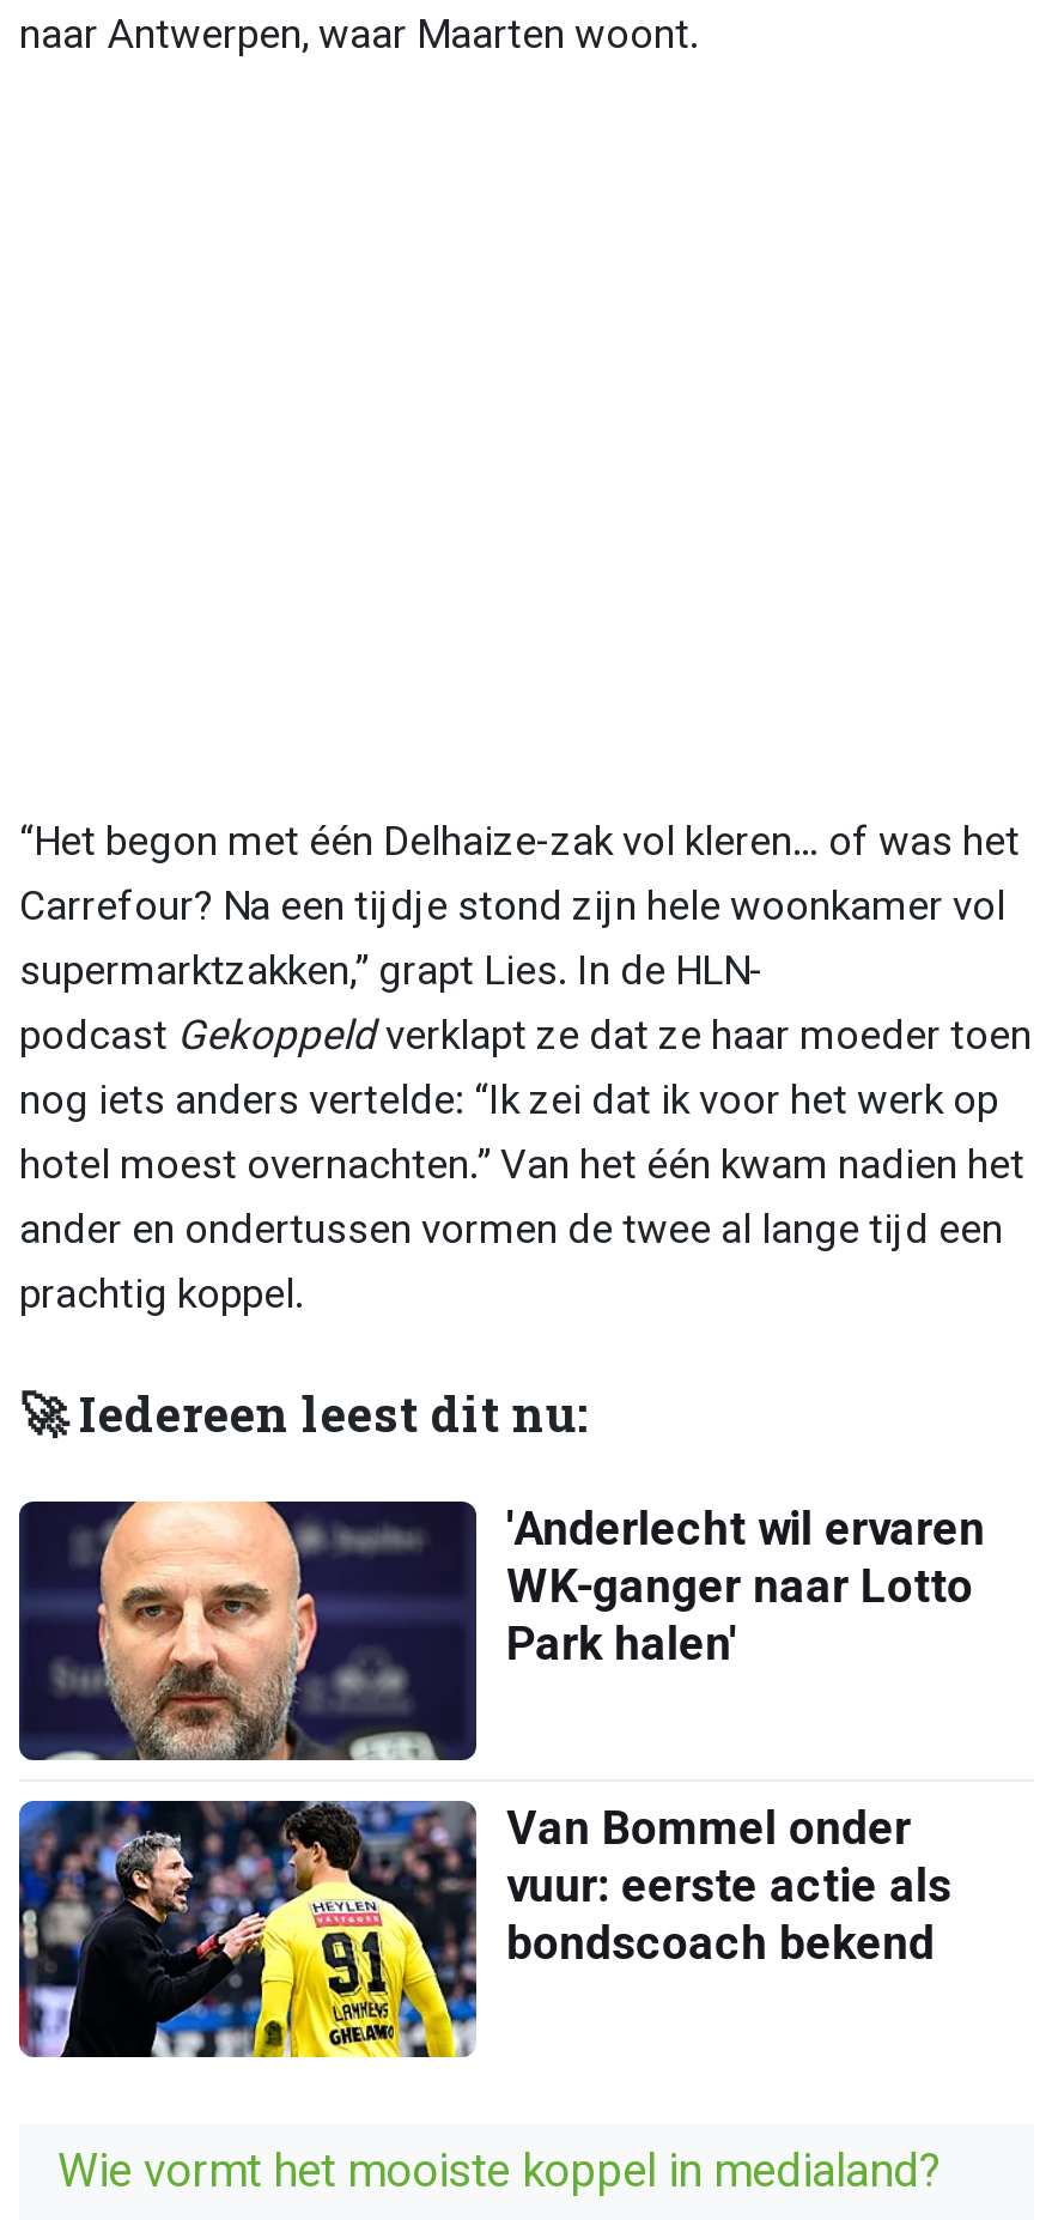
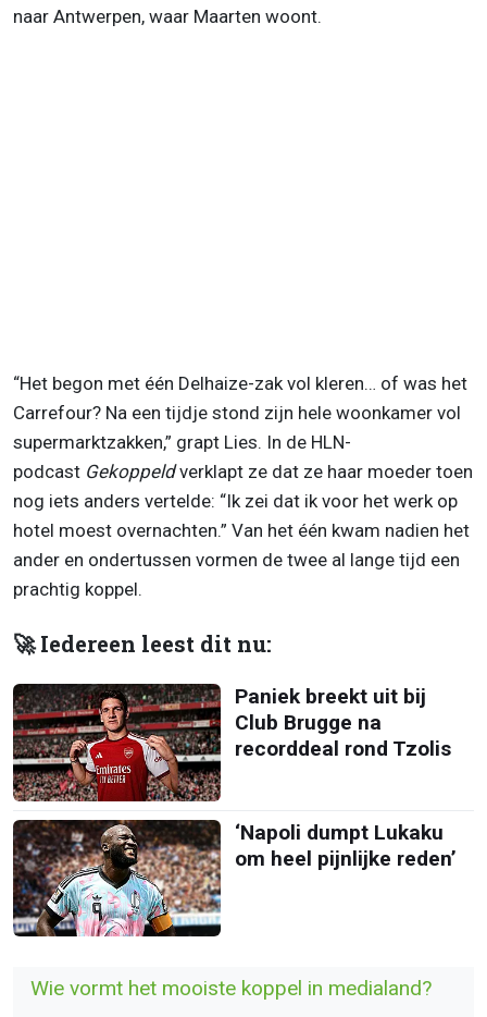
[19,1499,985,1763] [image] | 'Anderlecht wil ervaren | WK-ganger naar Lotto | Park halen' -> [12,683,451,802] [image] | Paniek breekt uit bij | Club Brugge na | recorddeal rond Tzolis
[17,1799,952,2060] [image] | Van Bommel onder | vuur: eerste actie als | bondscoach bekend -> [12,819,456,938] [image] | ‘Napoli dumpt Lukaku | om heel pijnlijke reden’

